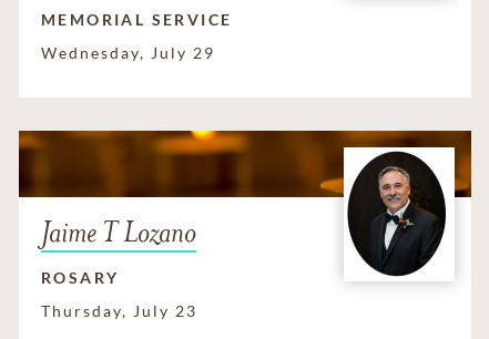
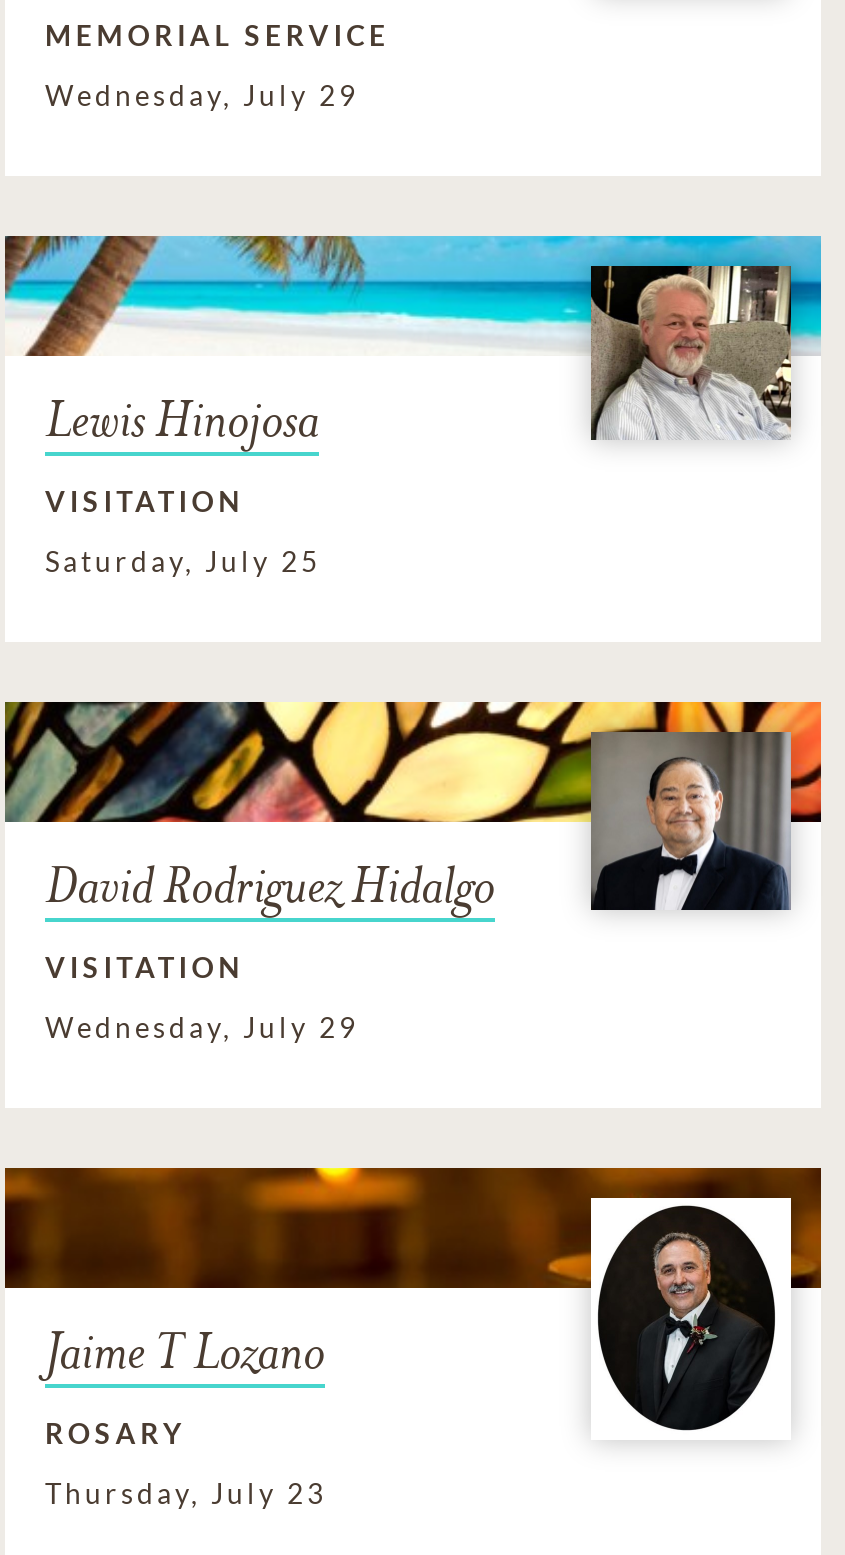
none -> [45,386,321,578] Lewis Hinojosa | VISITATION | Saturday, July 25
none -> [45,852,495,1044] David Rodriguez Hidalgo | VISITATION | Wednesday, July 29

